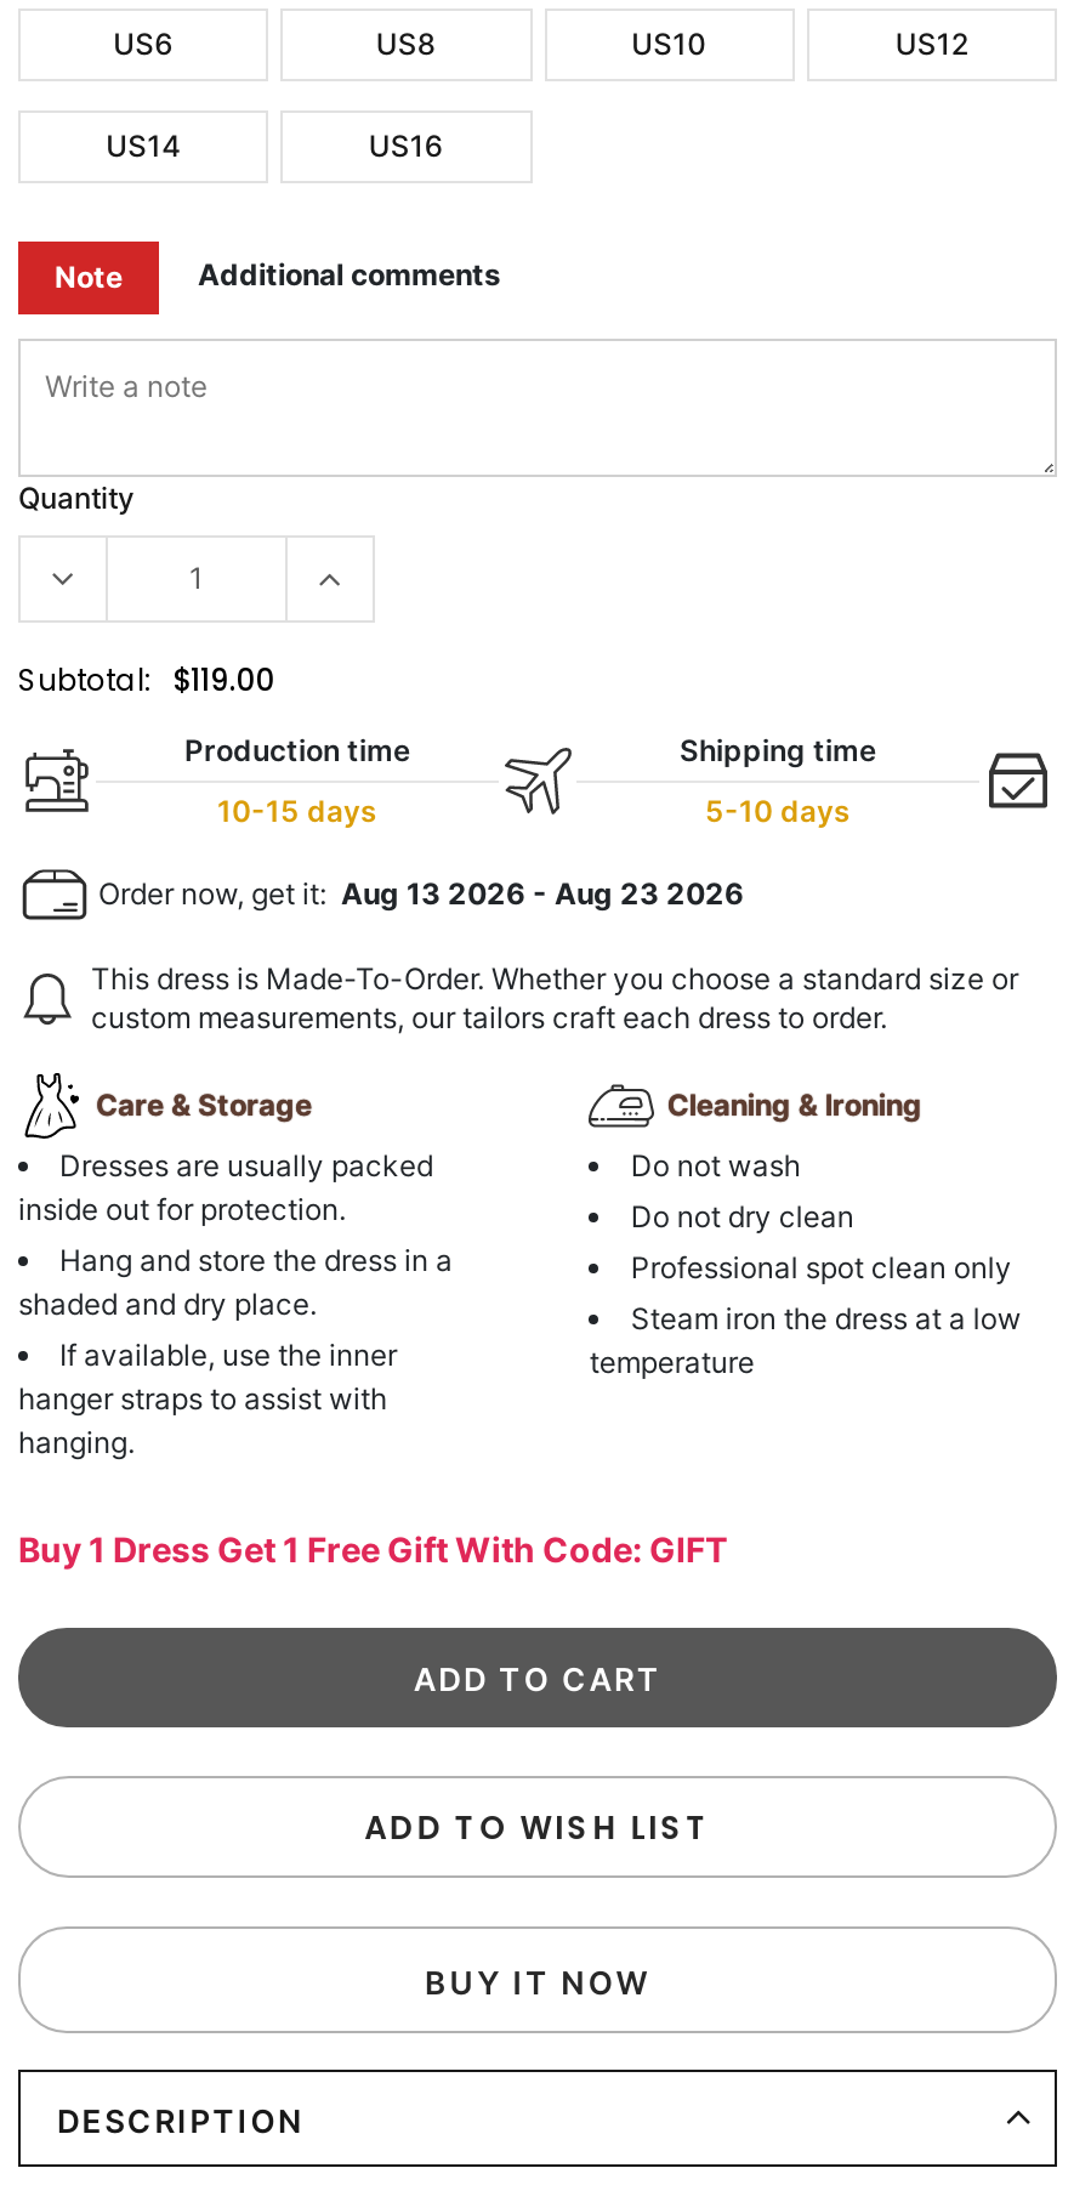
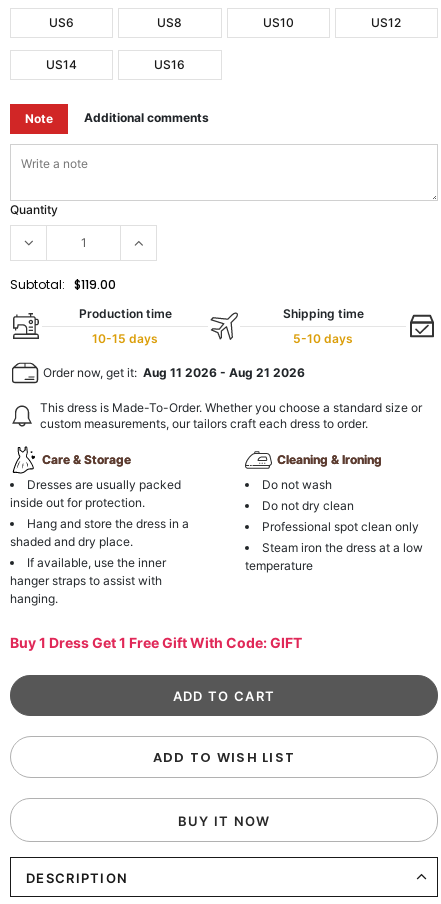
[91,874,744,911] Order now, get it: Aug 13 2026 - Aug 23 2026 -> [40,365,305,380] Order now, get it: Aug 11 2026 - Aug 21 2026

